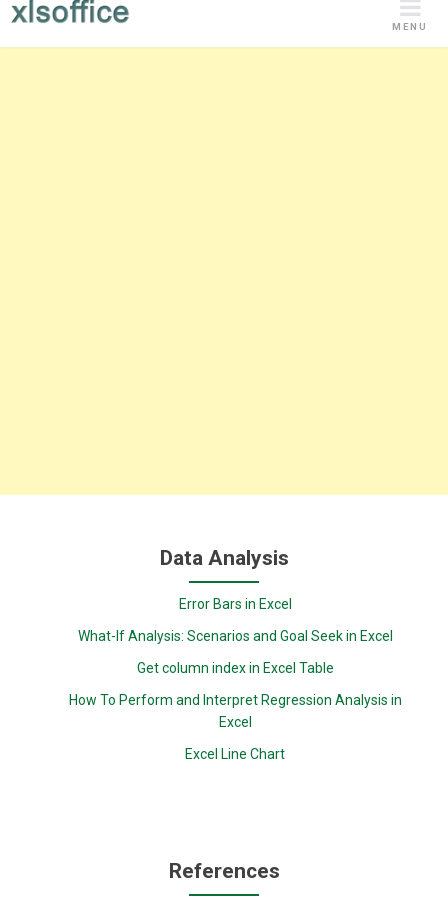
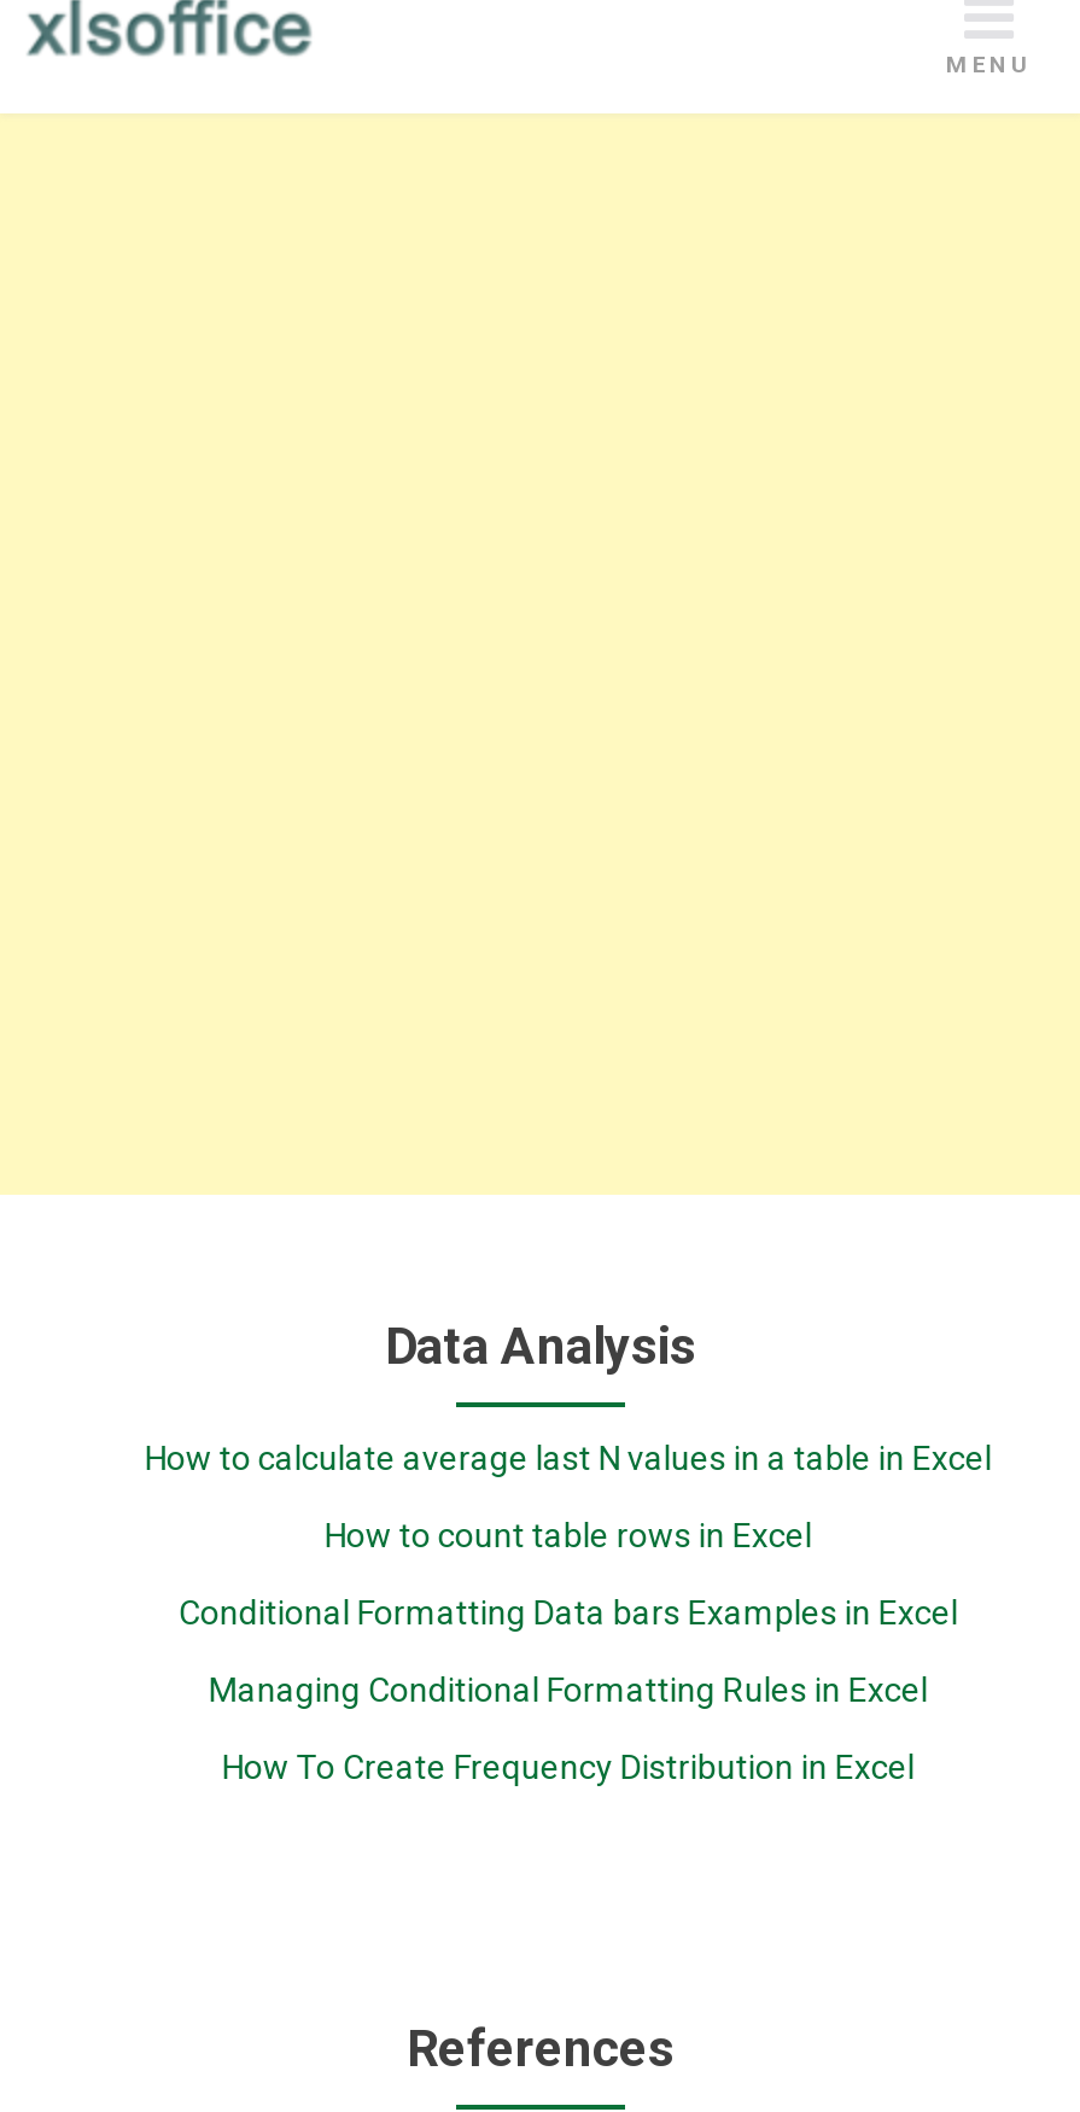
[179,596,292,612] Error Bars in Excel -> [144,1439,991,1477] How to calculate average last N values in a table in Excel
[78,628,393,644] What-If Analysis: Scenarios and Goal Seek in Excel -> [324,1516,812,1554] How to count table rows in Excel
[137,660,334,676] Get column index in Excel Table -> [178,1593,958,1632] Conditional Formatting Data bars Examples in Excel
[69,692,402,730] How To Perform and Interpret Regression Analysis in | Excel -> [208,1670,927,1709] Managing Conditional Formatting Rules in Excel
[185,746,285,762] Excel Line Chart -> [222,1748,914,1786] How To Create Frequency Distribution in Excel

